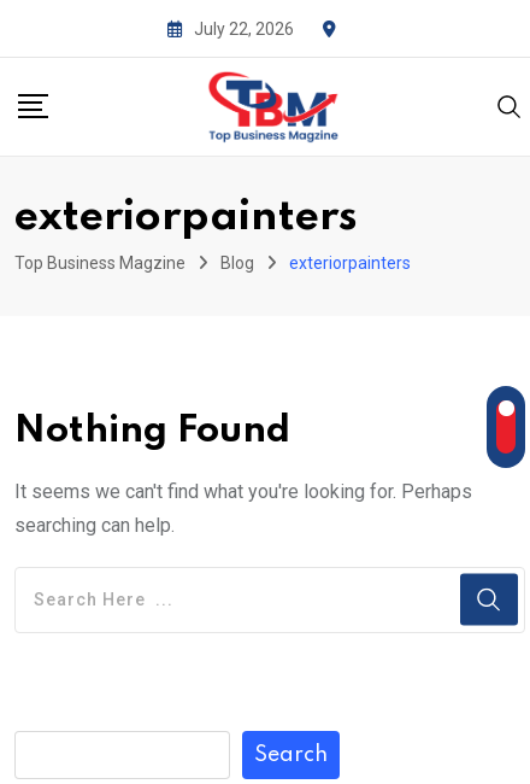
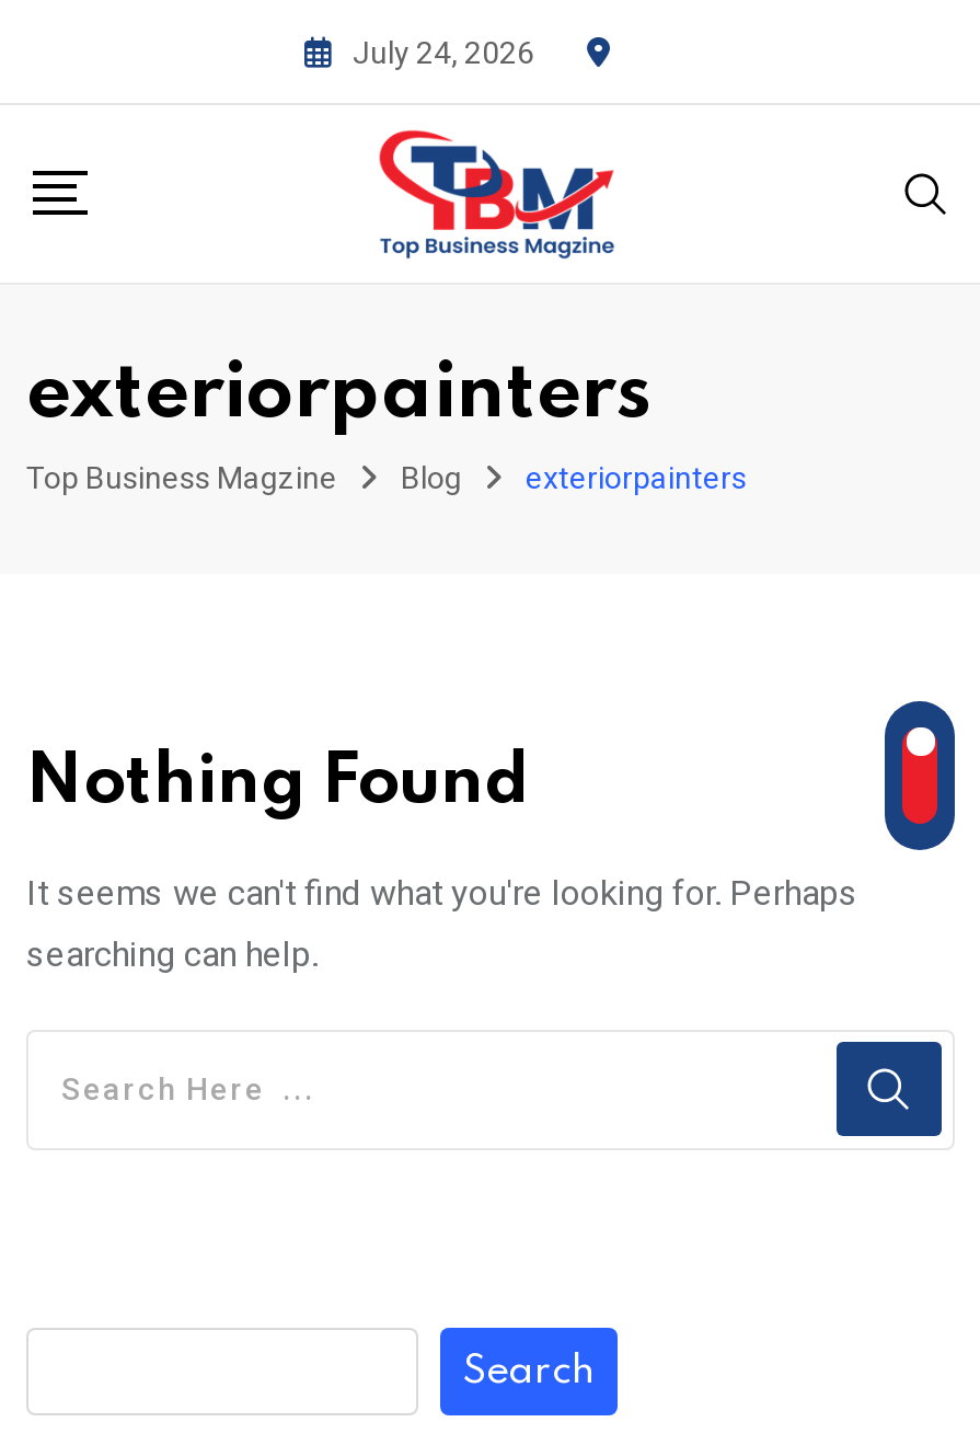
[194,19,294,38] July 22, 2026 -> [353,34,534,69] July 24, 2026

